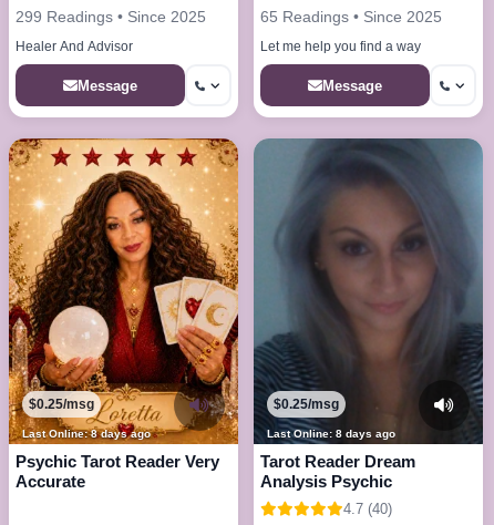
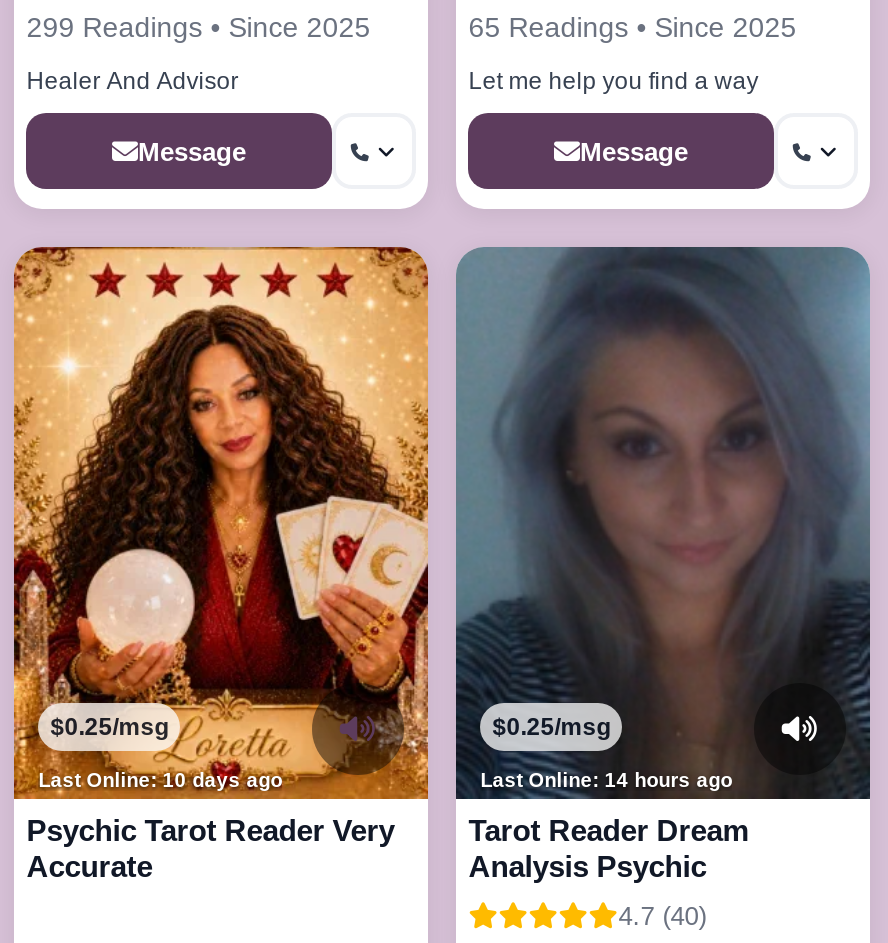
[22,427,151,439] Last Online: 8 days ago -> [38,768,282,790] Last Online: 10 days ago
[267,427,396,439] Last Online: 8 days ago -> [480,768,732,790] Last Online: 14 hours ago

